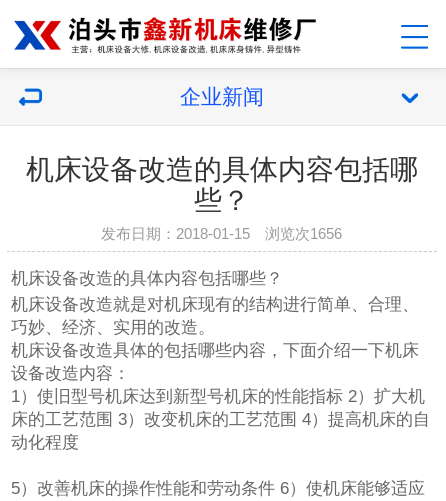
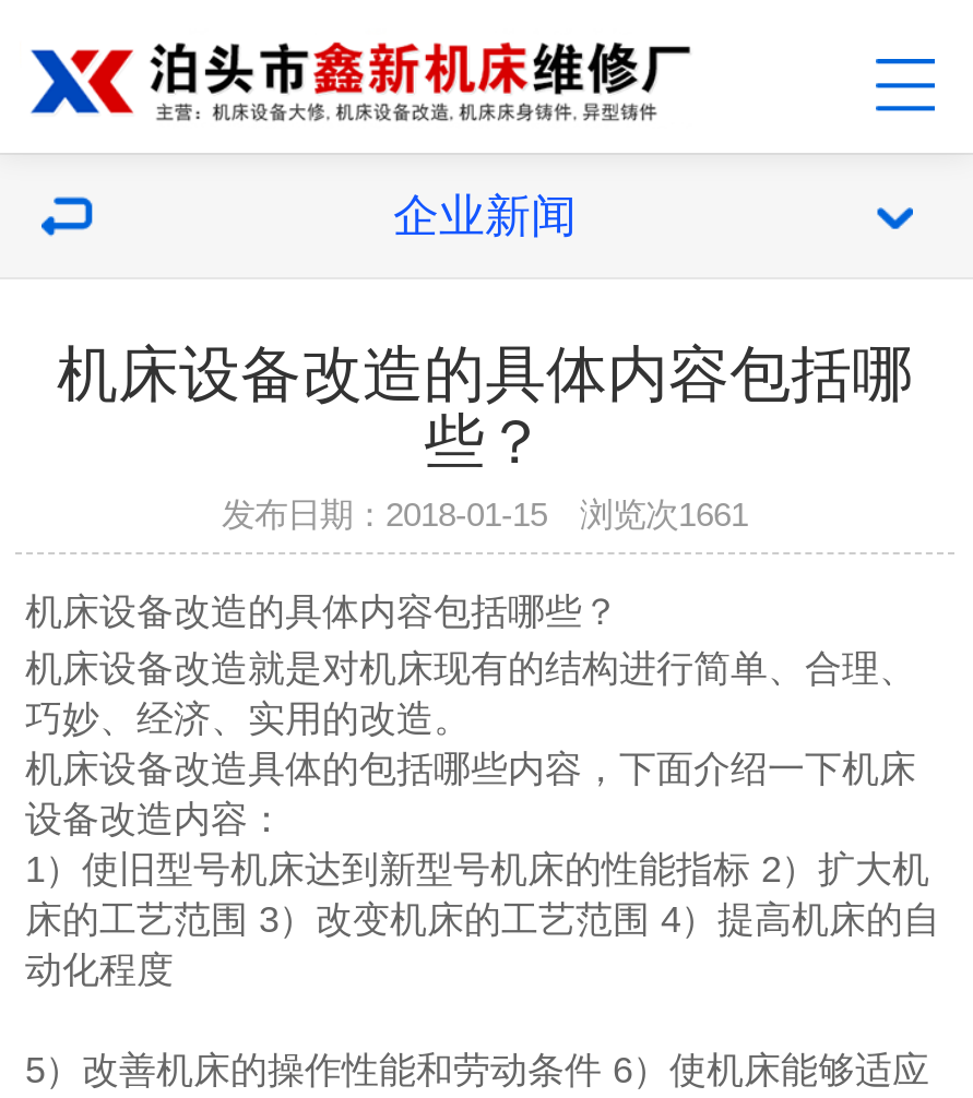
[101,225,342,242] 发布日期：2018-01-15 浏览次1656 -> [222,496,748,533] 发布日期：2018-01-15 浏览次1661

